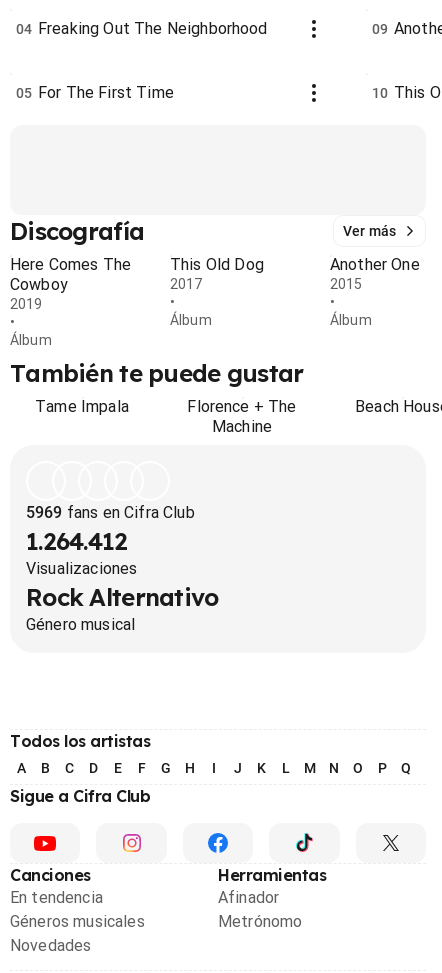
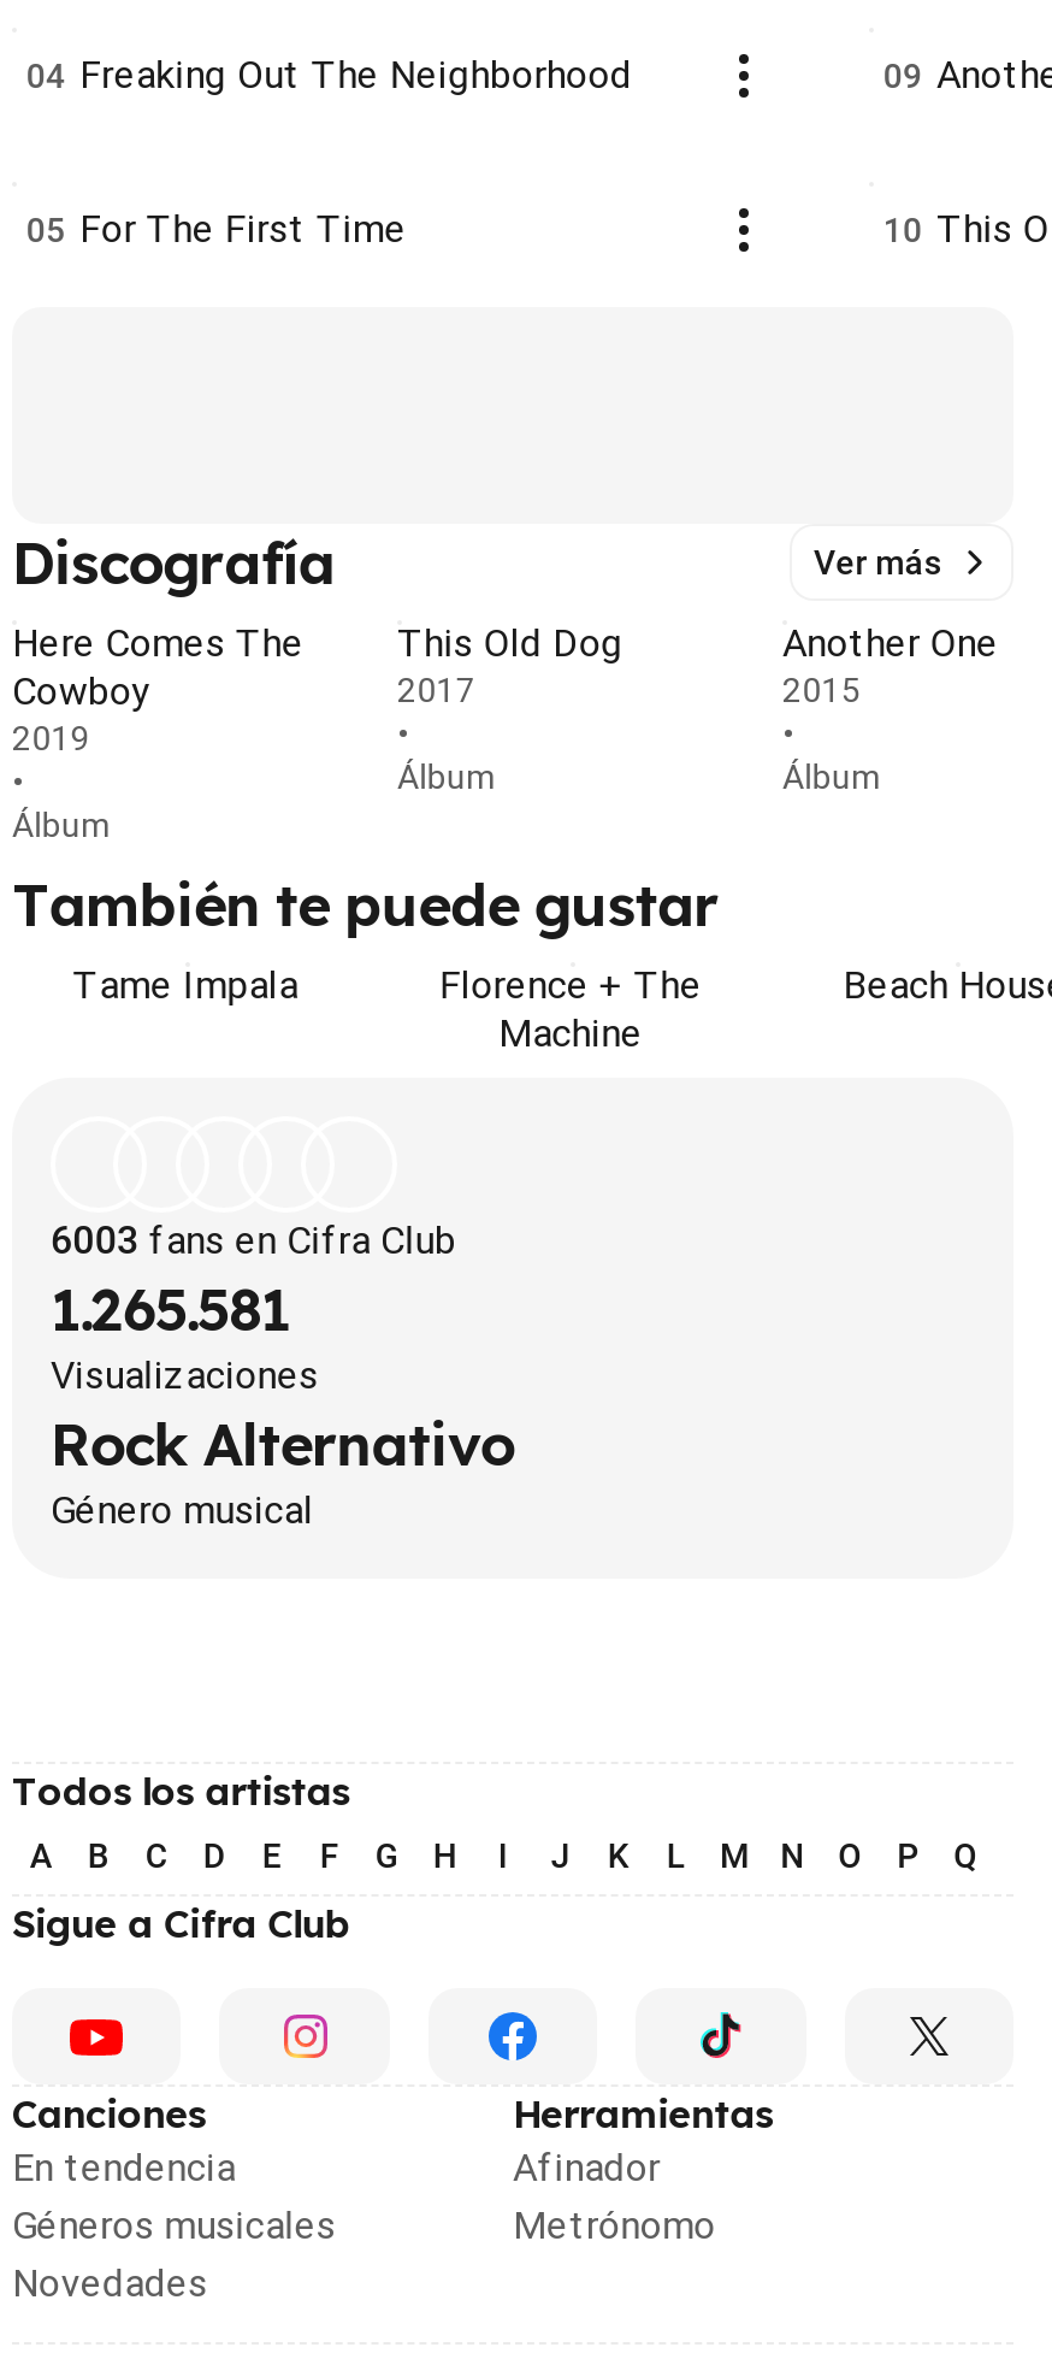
[26,503,195,522] 5969 fans en Cifra Club -> [51,1217,457,1263] 6003 fans en Cifra Club
[26,526,127,556] 1.264.412 -> [51,1273,290,1345] 1.265.581

